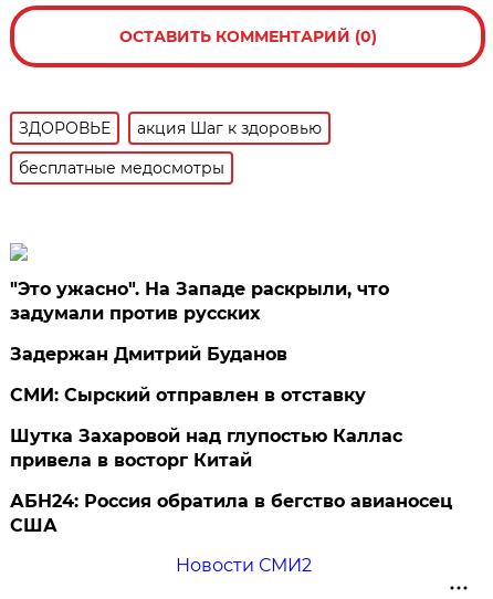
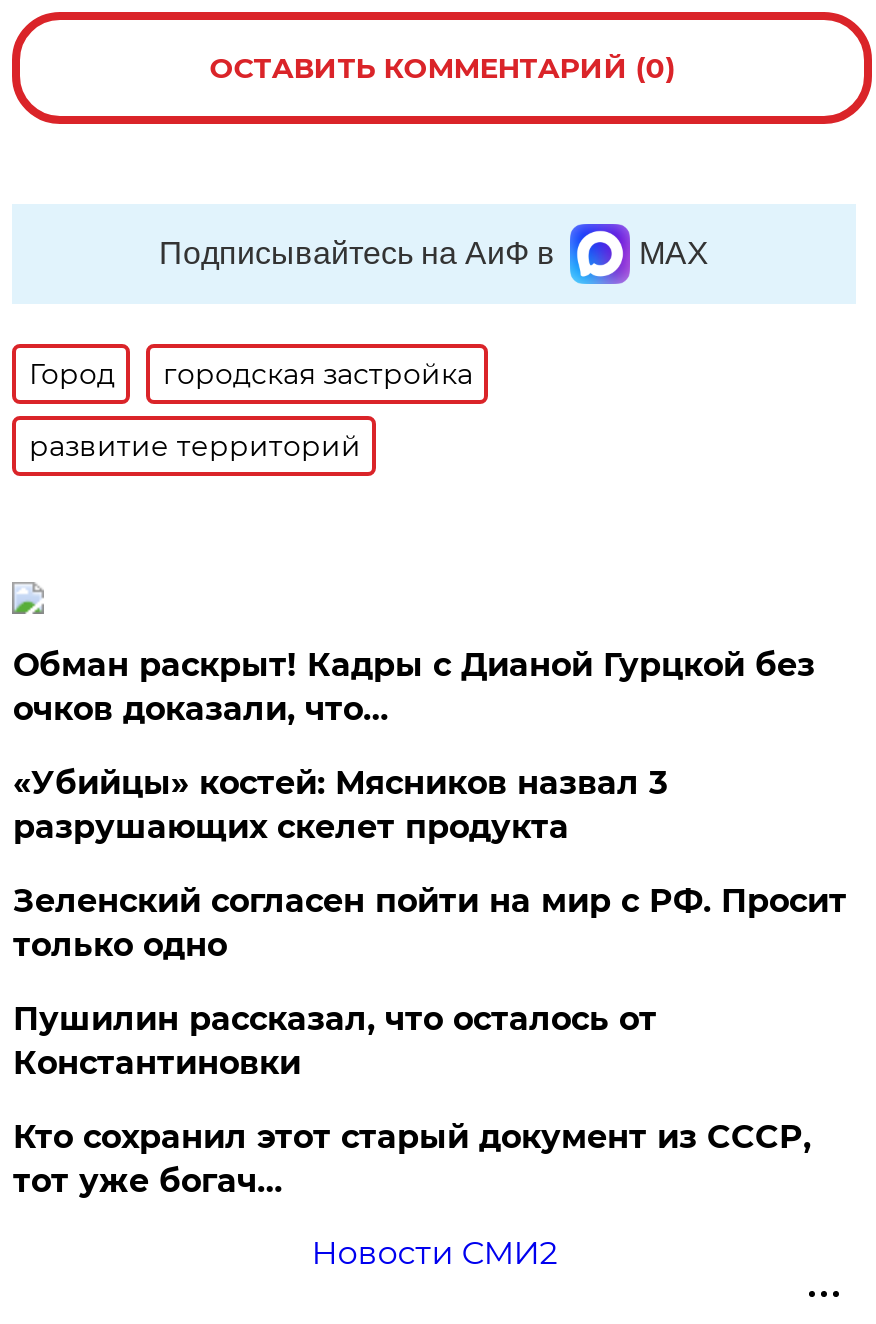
[19,118,322,178] ЗДОРОВЬЕ | акция Шаг к здоровью | бесплатные медосмотры -> [29,236,709,464] Подписывайтесь на АиФ в | MAX | Город | городская застройка | развитие территорий
[10,279,453,536] "Это ужасно". На Западе раскрыли, что | задумали против русских | Задержан Дмитрий Буданов | СМИ: Сырский отправлен в отставку | Шутка Захаровой над глупостью Каллас | привела в восторг Китай | АБН24: Россия обратила в бегство авианосец | США -> [13,646,847,1200] Обман раскрыт! Кадры с Дианой Гурцкой без | очков доказали, что… | «Убийцы» костей: Мясников назвал 3 | разрушающих скелет продукта | Зеленский согласен пойти на мир с РФ. Просит | только одно | Пушилин рассказал, что осталось от | Константиновки | Кто сохранил этот старый документ из СССР, | тот уже богач…

